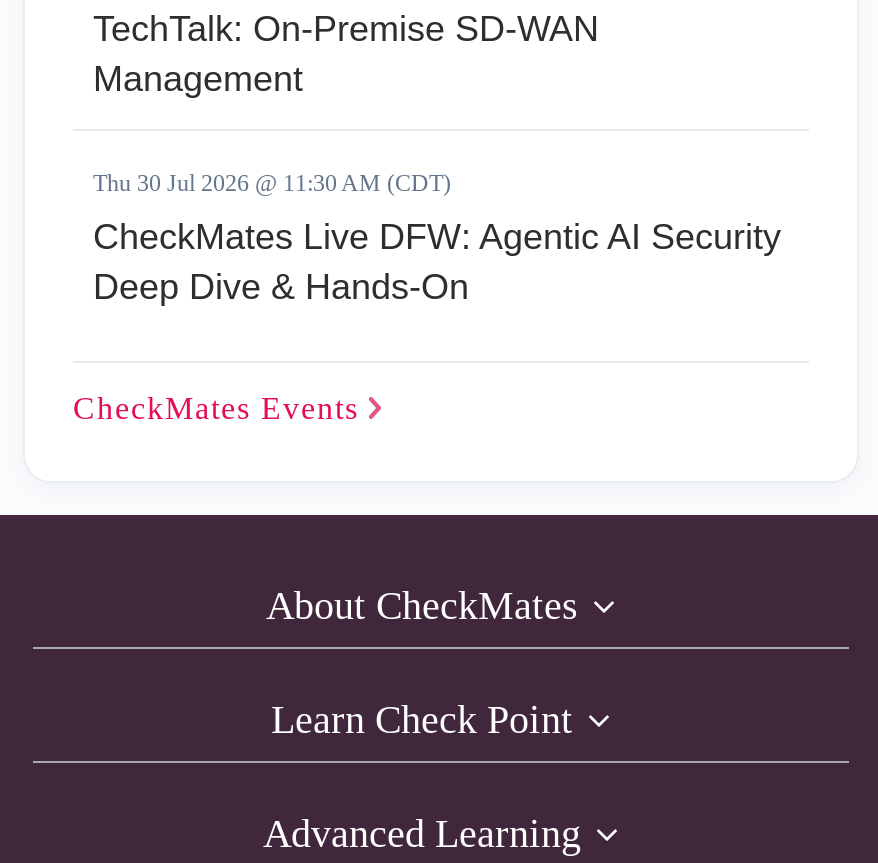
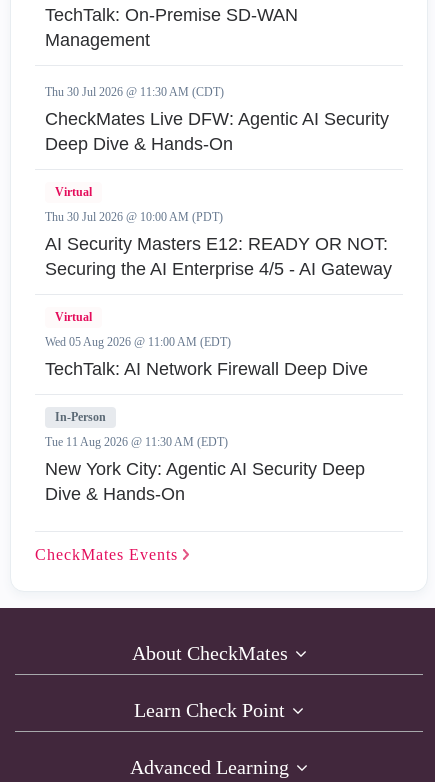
none -> [45,185,392,504] Virtual | Thu 30 Jul 2026 @ 10:00 AM (PDT) | AI Security Masters E12: READY OR NOT: | Securing the AI Enterprise 4/5 - AI Gateway | Virtual | Wed 05 Aug 2026 @ 11:00 AM (EDT) | TechTalk: AI Network Firewall Deep Dive | In-Person | Tue 11 Aug 2026 @ 11:30 AM (EDT) | New York City: Agentic AI Security Deep | Dive & Hands-On

